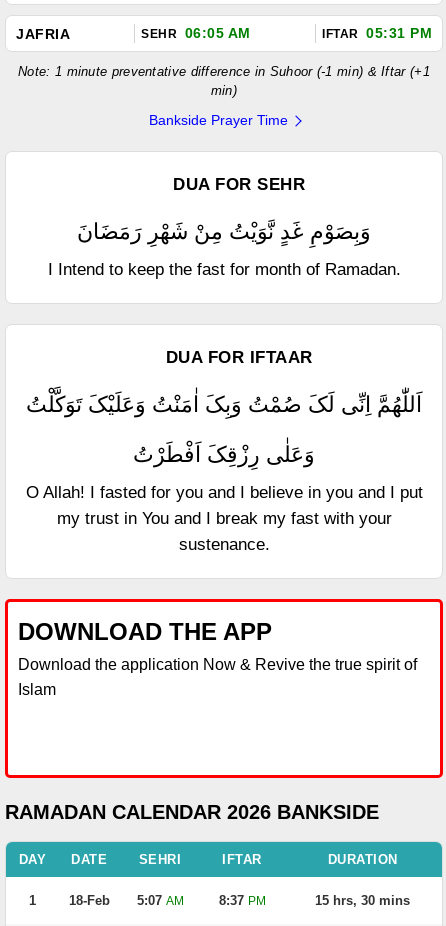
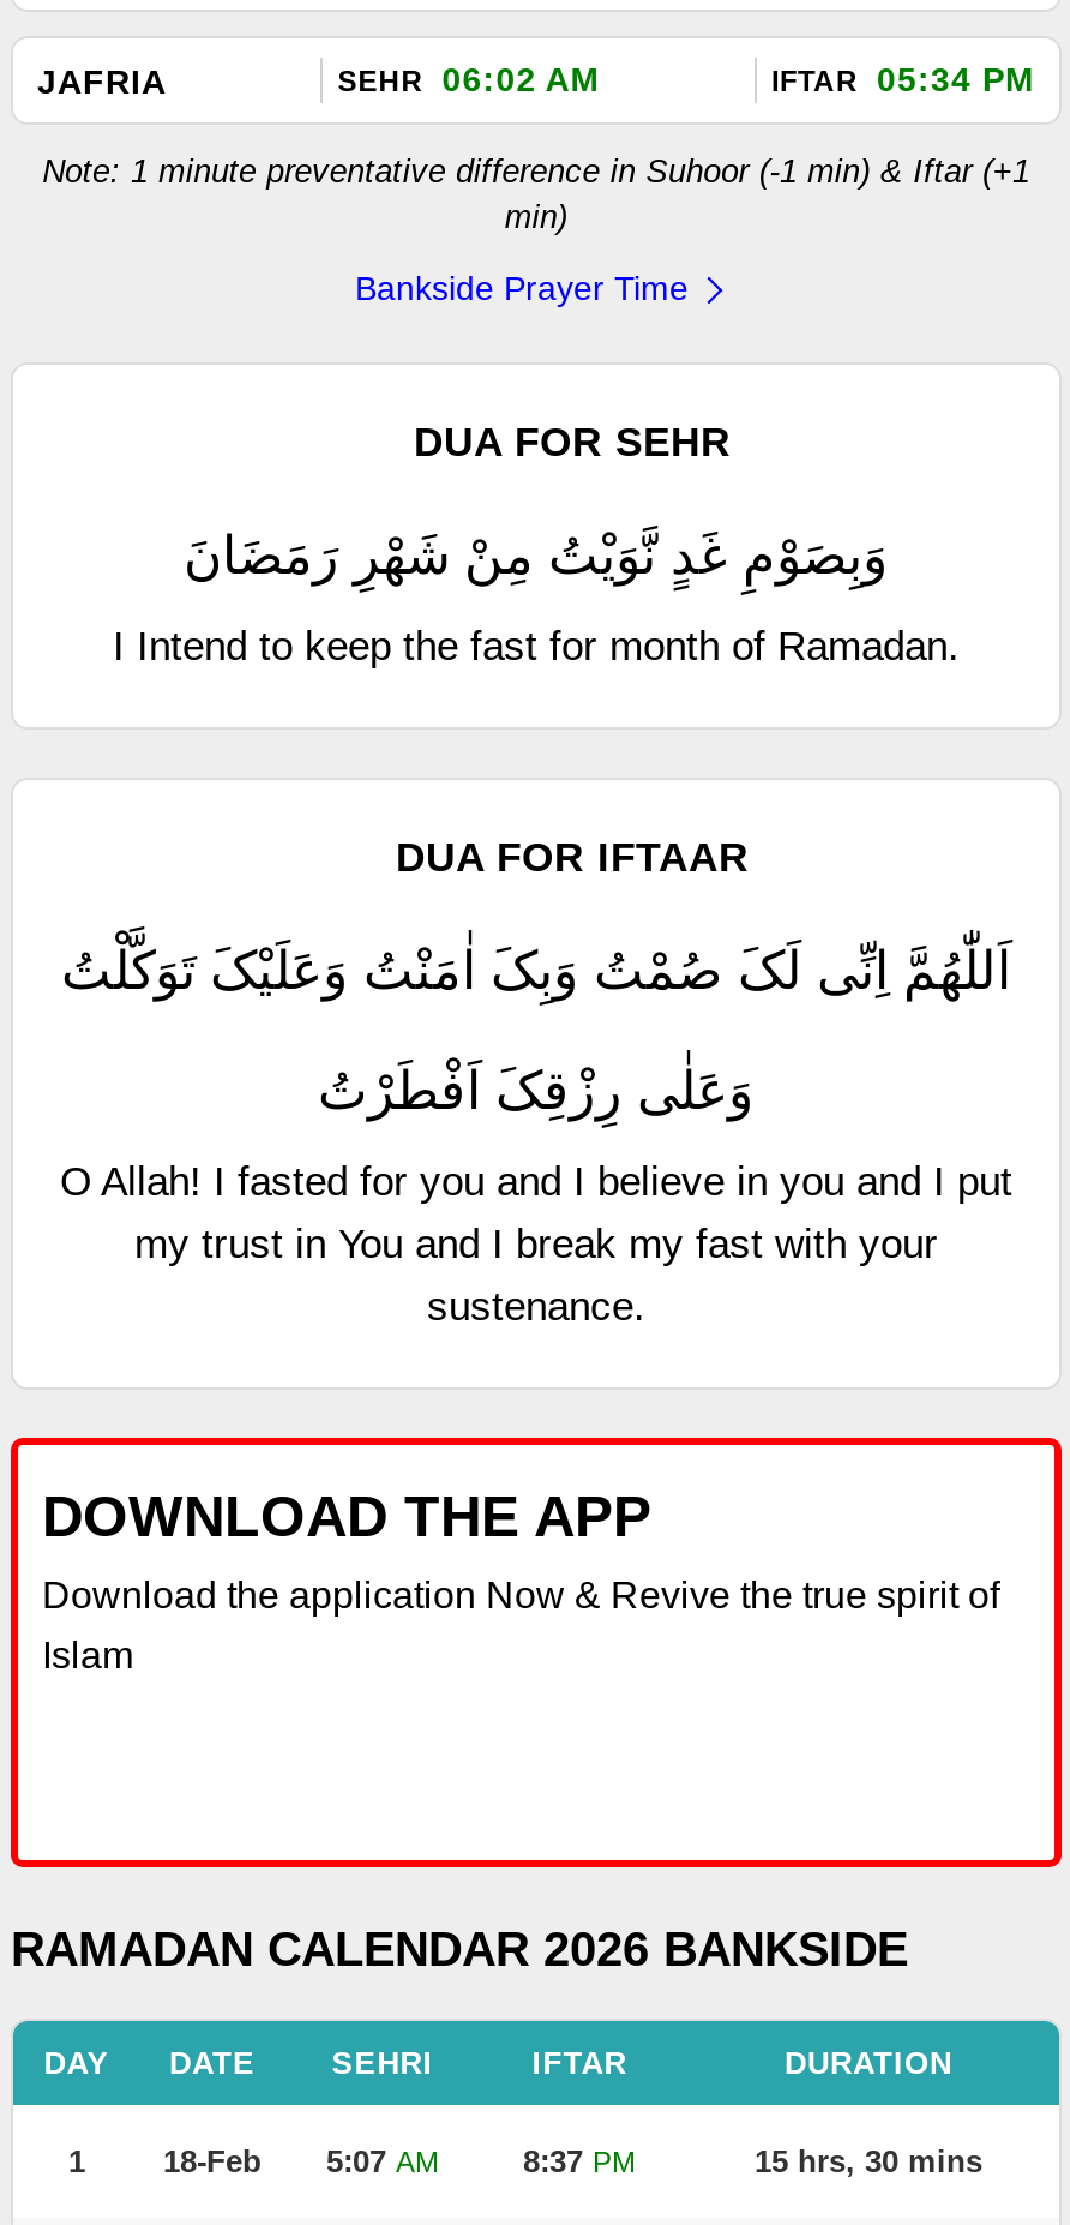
[141,25,251,41] SEHR 06:05 AM -> [338,60,600,98] SEHR 06:02 AM
[322,25,432,41] IFTAR 05:31 PM -> [771,60,1035,98] IFTAR 05:34 PM

